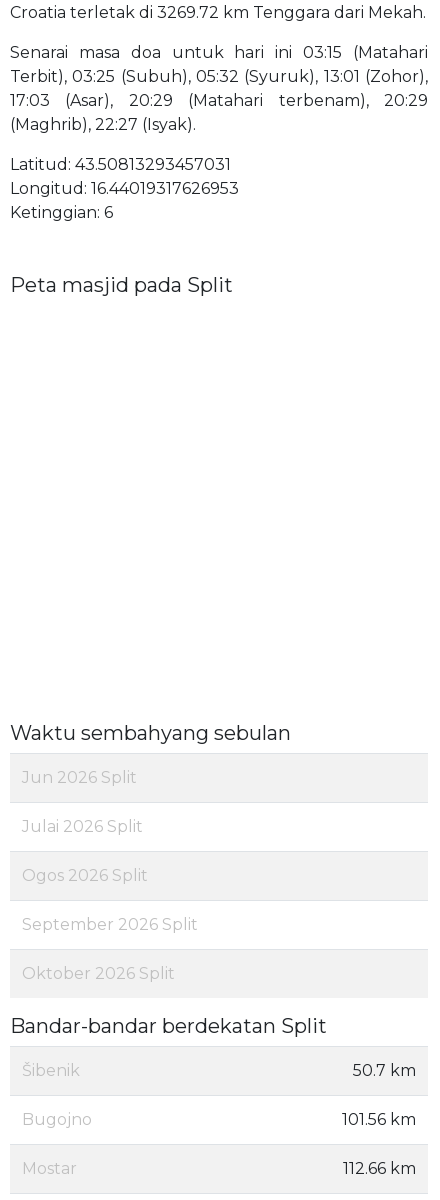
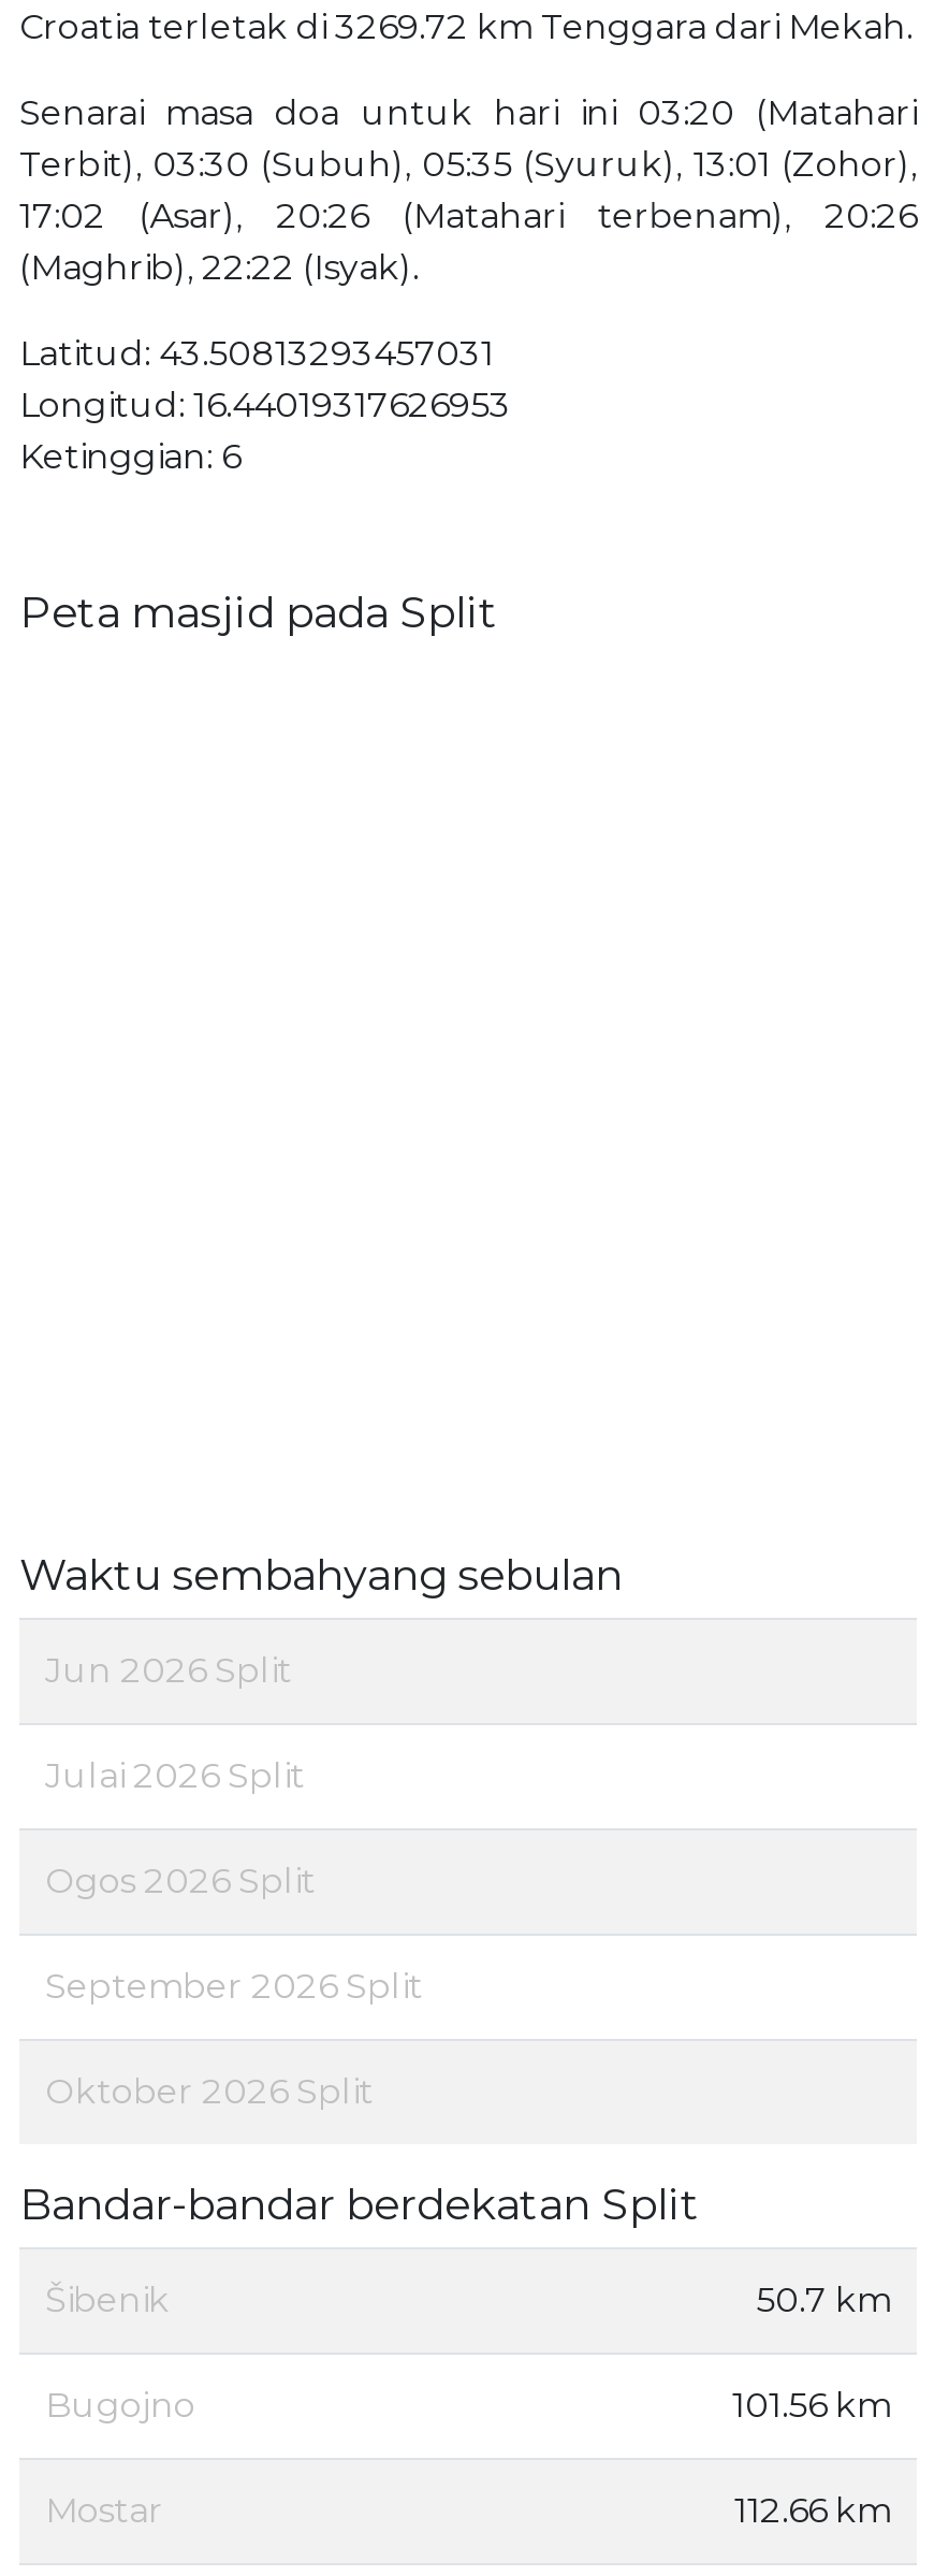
[10,43,428,62] Senarai masa doa untuk hari ini 03:15 (Matahari -> [19,93,917,133] Senarai masa doa untuk hari ini 03:20 (Matahari
[10,67,428,86] Terbit), 03:25 (Subuh), 05:32 (Syuruk), 13:01 (Zohor), -> [19,144,917,185] Terbit), 03:30 (Subuh), 05:35 (Syuruk), 13:01 (Zohor),
[10,91,428,110] 17:03 (Asar), 20:29 (Matahari terbenam), 20:29 -> [19,196,917,237] 17:02 (Asar), 20:26 (Matahari terbenam), 20:26
[10,115,196,134] (Maghrib), 22:27 (Isyak). -> [19,247,419,288] (Maghrib), 22:22 (Isyak).

